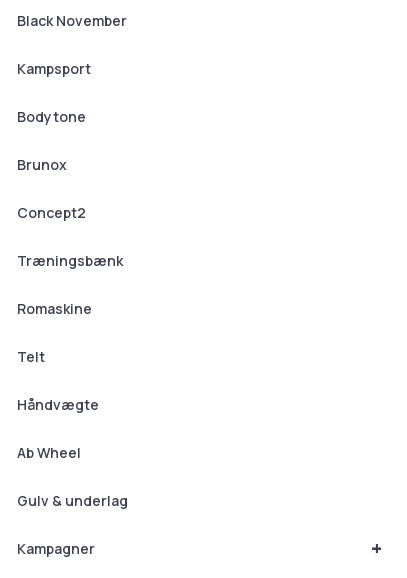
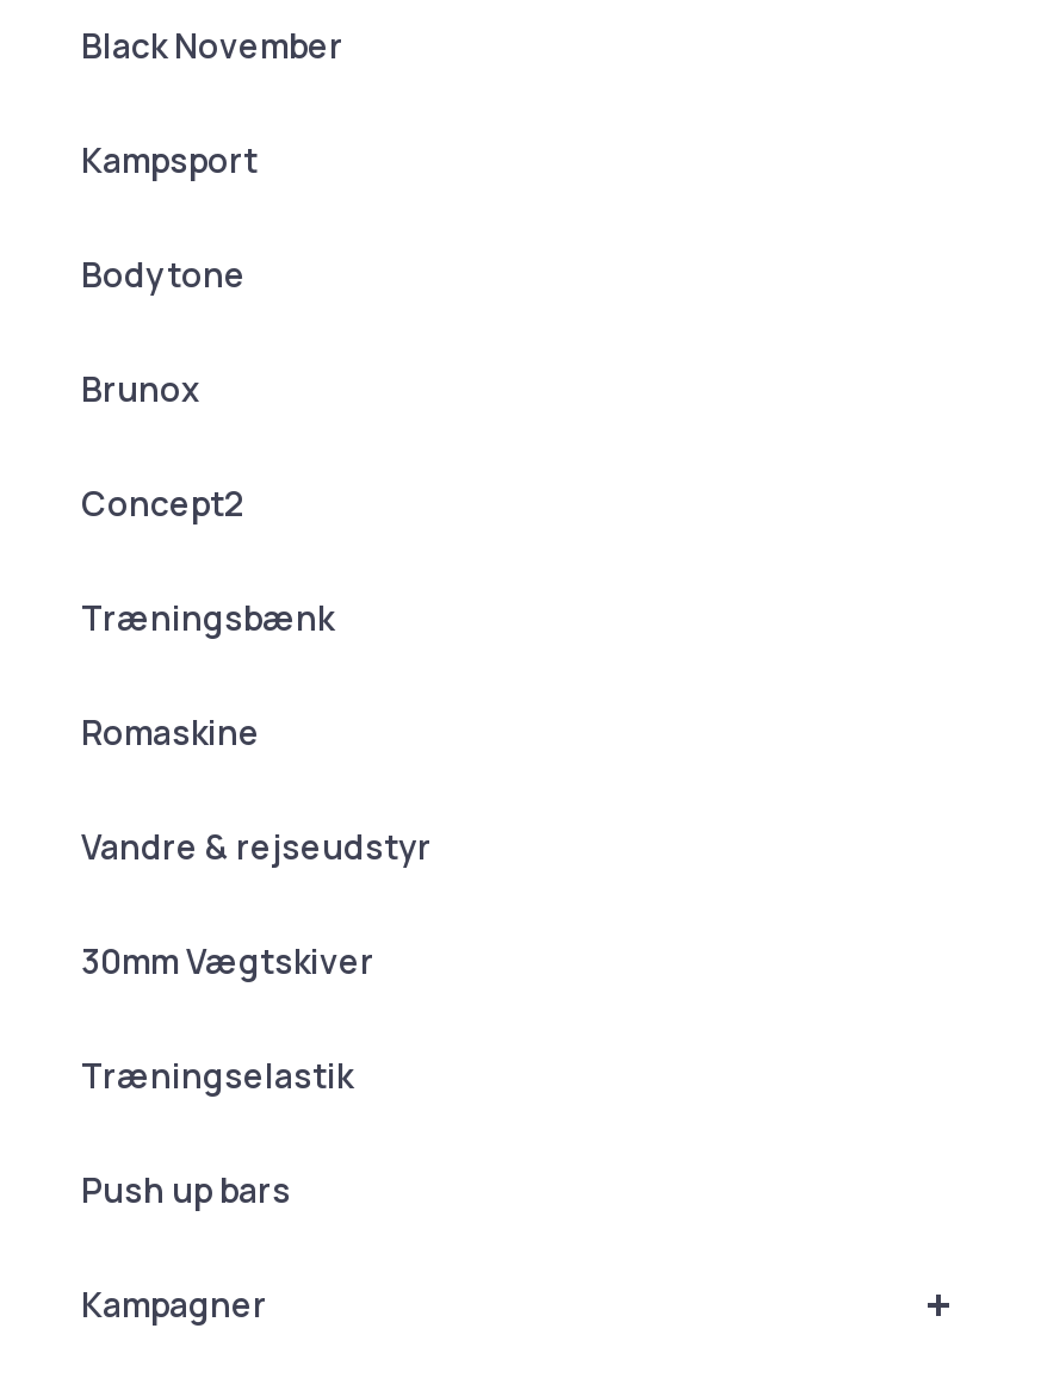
[17,347,45,366] Telt -> [81,825,432,870] Vandre & rejseudstyr
[17,395,99,414] Håndvægte -> [81,939,374,984] 30mm Vægtskiver
[17,443,81,462] Ab Wheel -> [81,1054,353,1099] Træningselastik
[17,491,128,510] Gulv & underlag -> [81,1168,291,1213] Push up bars

